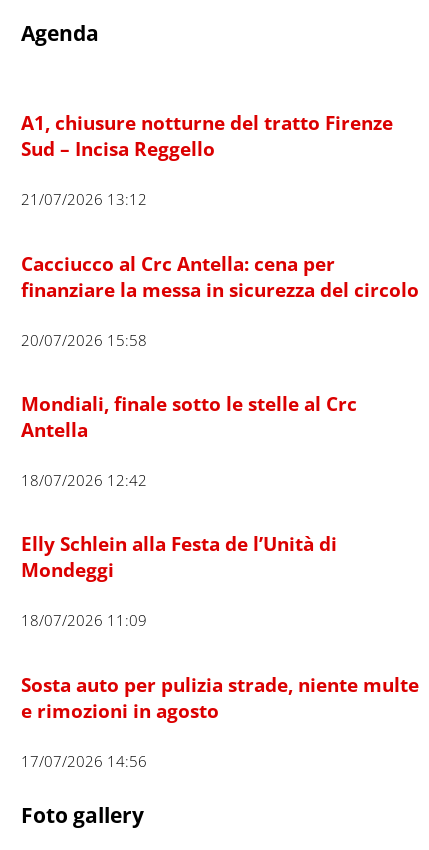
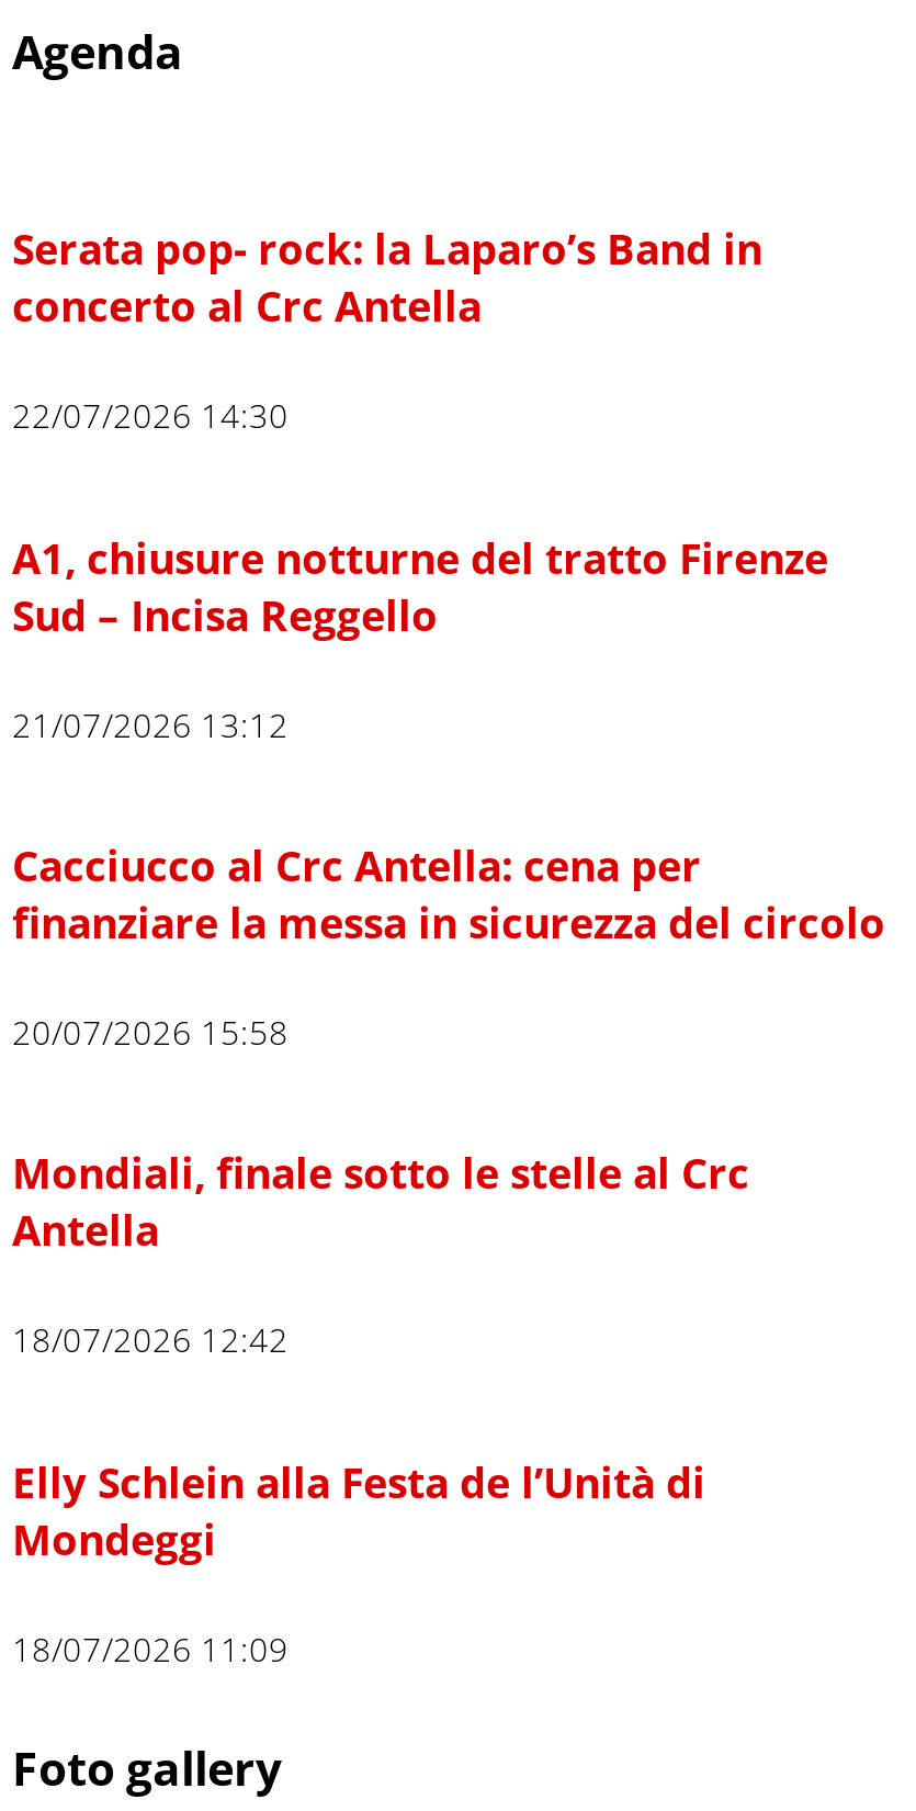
none -> [12,221,762,437] Serata pop- rock: la Laparo’s Band in | concerto al Crc Antella | 22/07/2026 14:30
moved [21,110,419,630] -> [12,529,885,1670]: A1, chiusure notturne del tratto Firenze | Sud – Incisa Reggello | 21/07/2026 13:12 | ... | Mondeggi | 18/07/2026 11:09
[21,672,419,770] Sosta auto per pulizia strade, niente multe | e rimozioni in agosto | 17/07/2026 14:56 -> none

